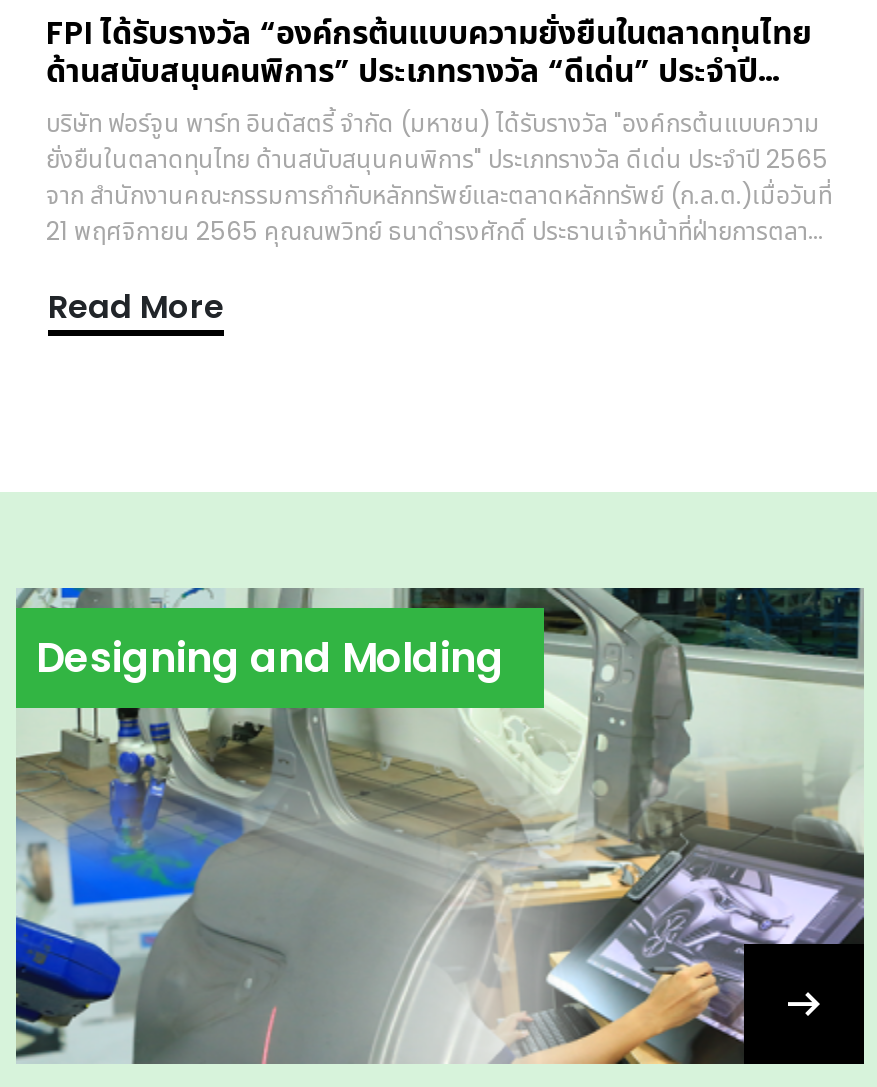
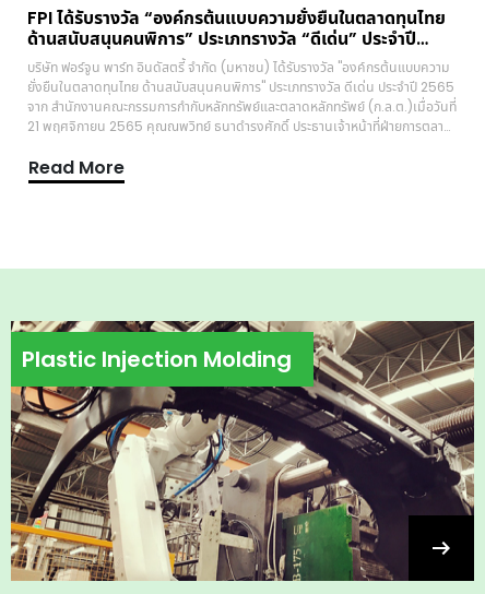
[14,586,866,1066] [image] | Designing and Molding -> [10,320,475,582] [image] | Plastic Injection Molding

